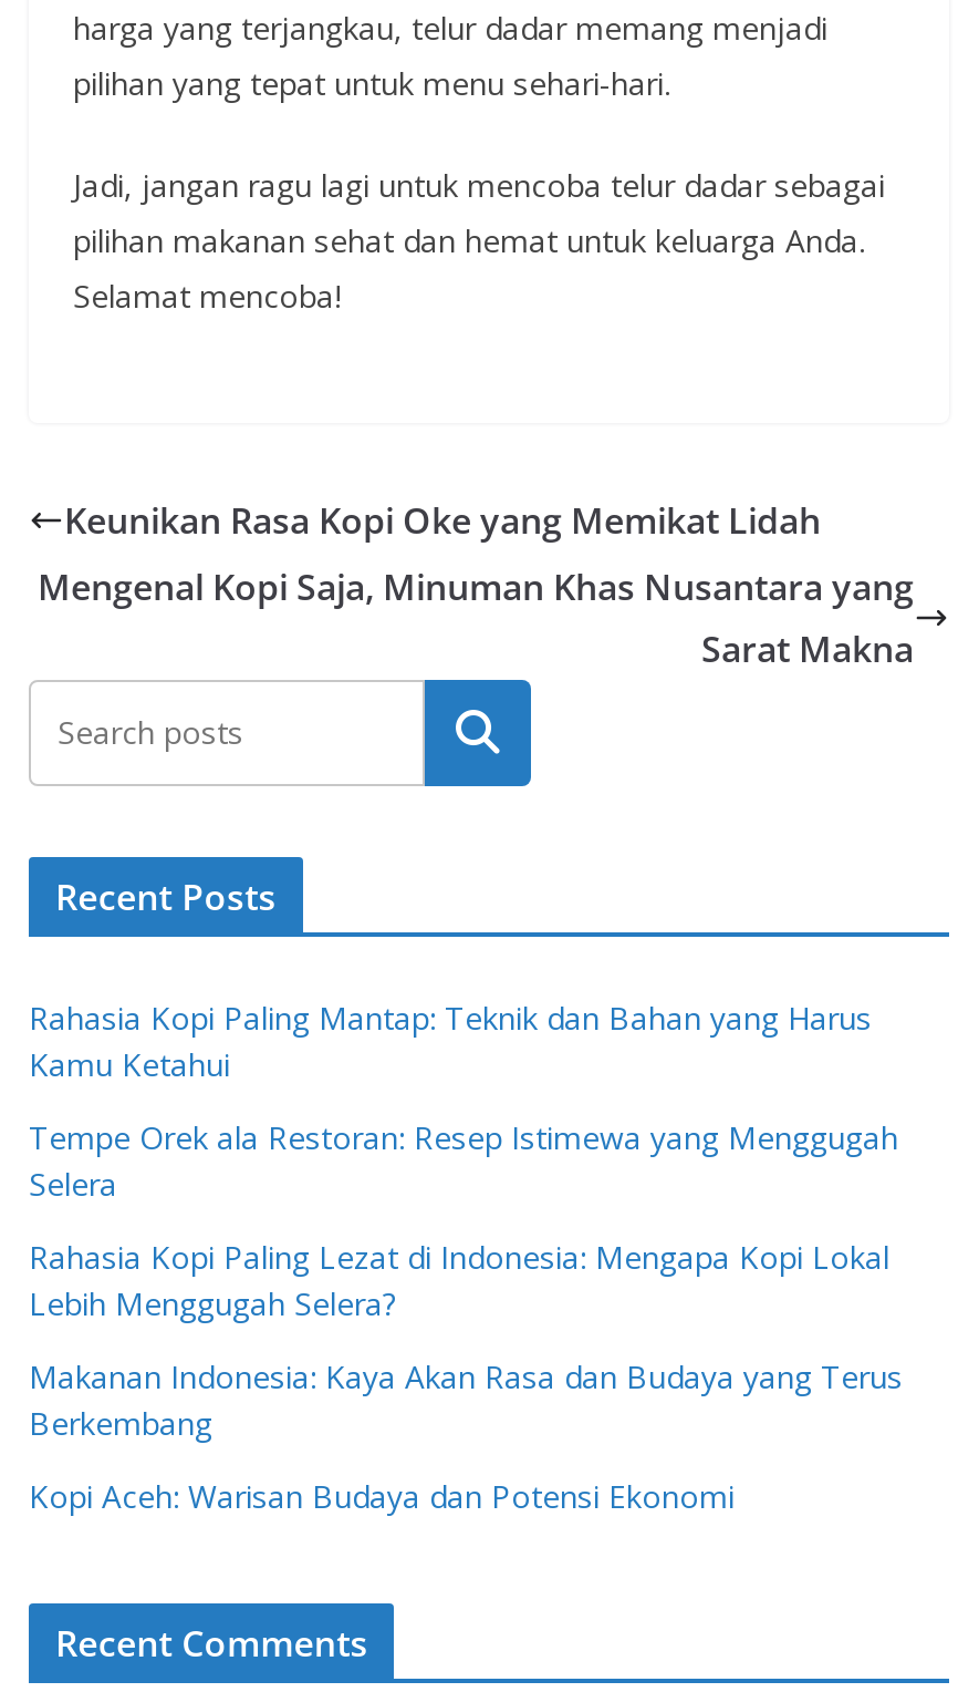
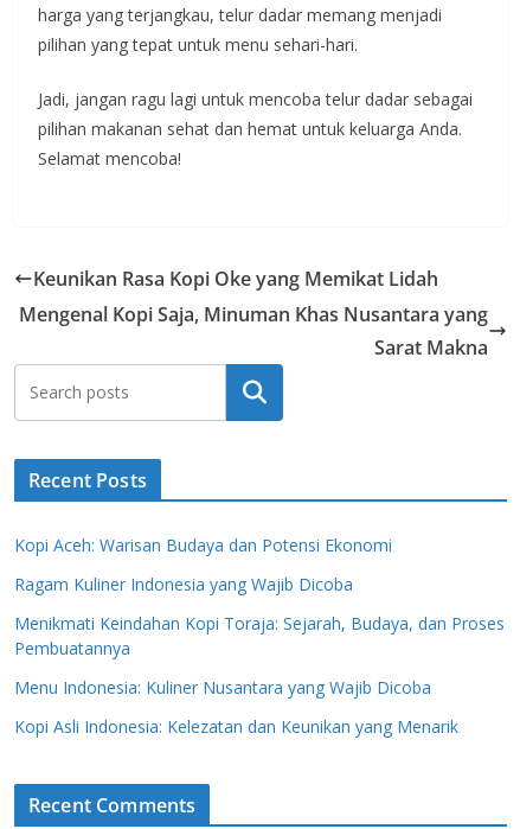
[29,997,903,1444] Rahasia Kopi Paling Mantap: Teknik dan Bahan yang Harus | Kamu Ketahui | Tempe Orek ala Restoran: Resep Istimewa yang Menggugah | Selera | Rahasia Kopi Paling Lezat di Indonesia: Mengapa Kopi Lokal | Lebih Menggugah Selera? | Makanan Indonesia: Kaya Akan Rasa dan Budaya yang Terus | Berkembang -> none
moved [29,1475,735,1517] -> [14,534,392,556]: Kopi Aceh: Warisan Budaya dan Potensi Ekonomi
none -> [14,573,505,738] Ragam Kuliner Indonesia yang Wajib Dicoba | Menikmati Keindahan Kopi Toraja: Sejarah, Budaya, dan Proses | Pembuatannya | Menu Indonesia: Kuliner Nusantara yang Wajib Dicoba | Kopi Asli Indonesia: Kelezatan dan Keunikan yang Menarik

